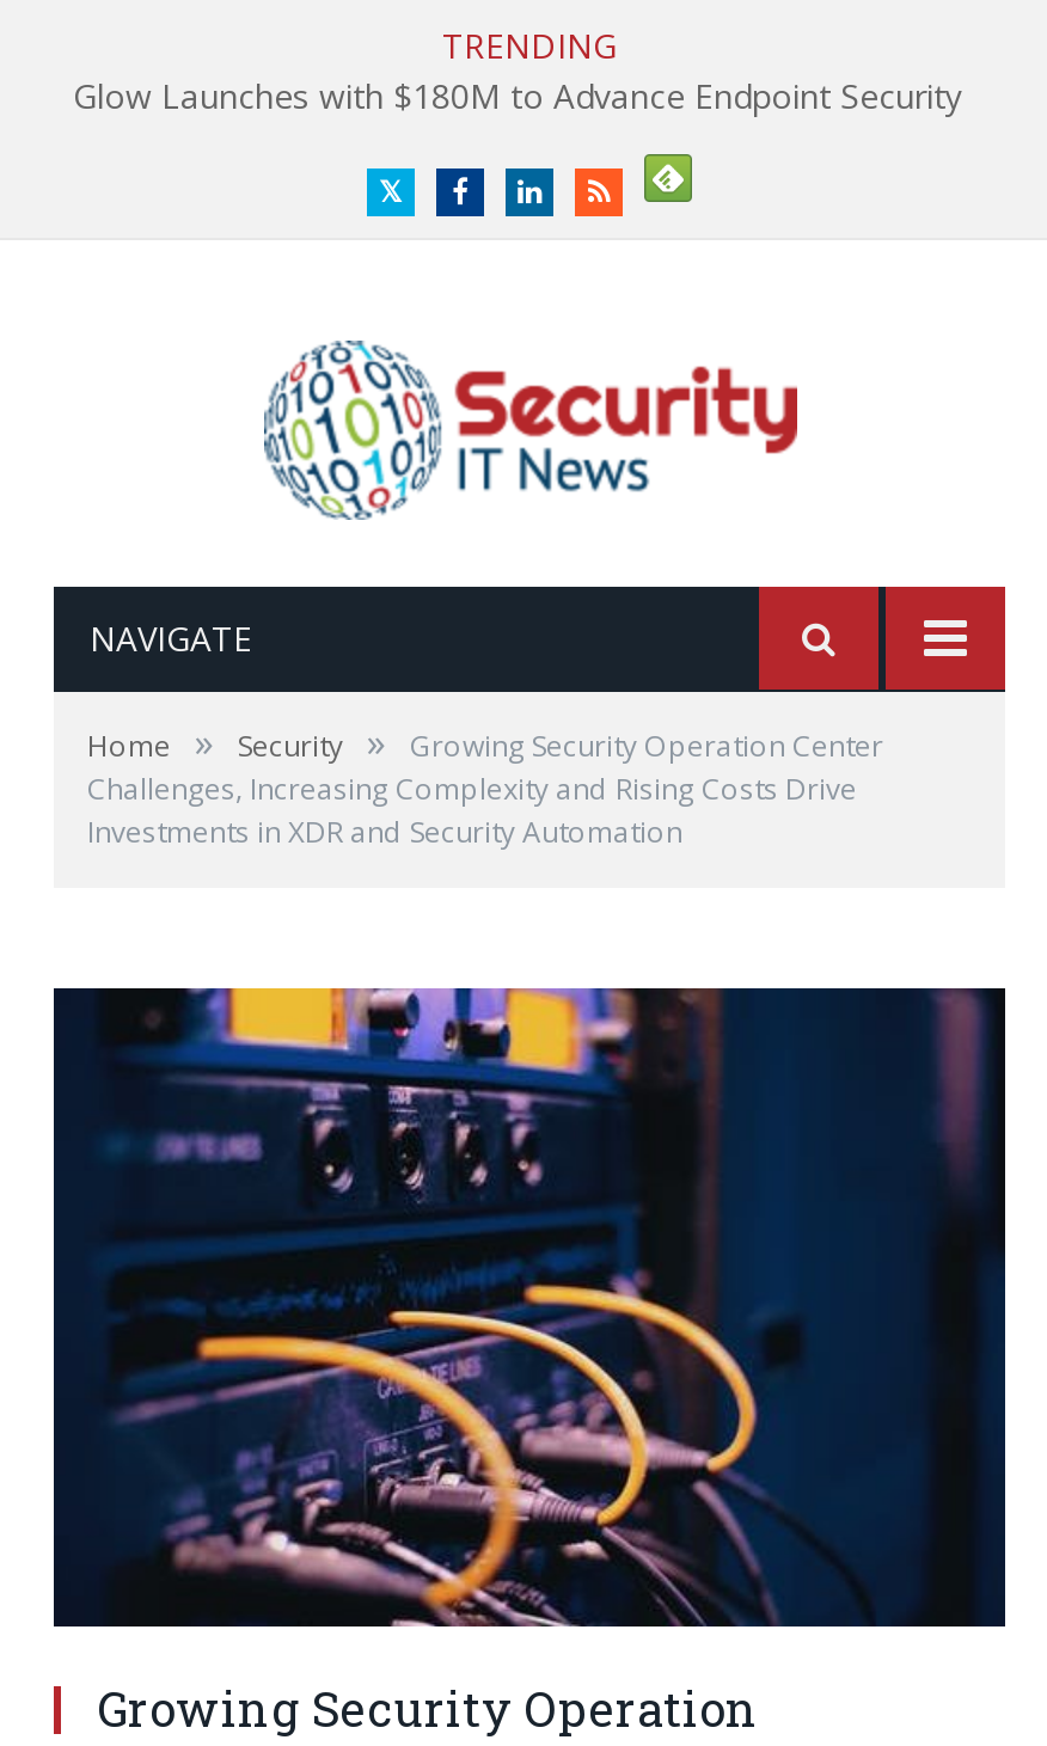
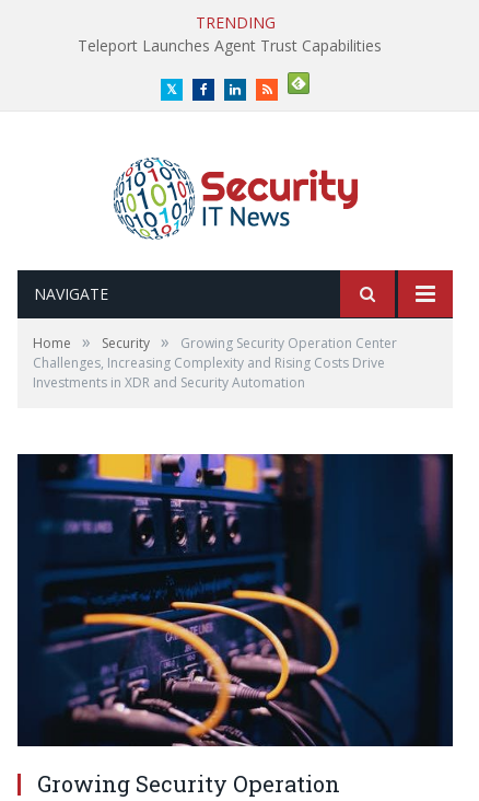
[73,73,962,119] Glow Launches with $180M to Advance Endpoint Security -> [78,35,382,56] Teleport Launches Agent Trust Capabilities

